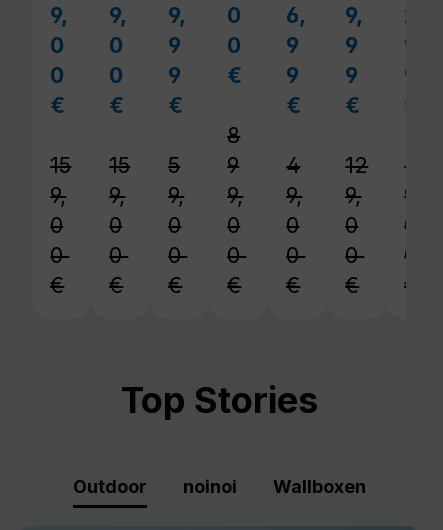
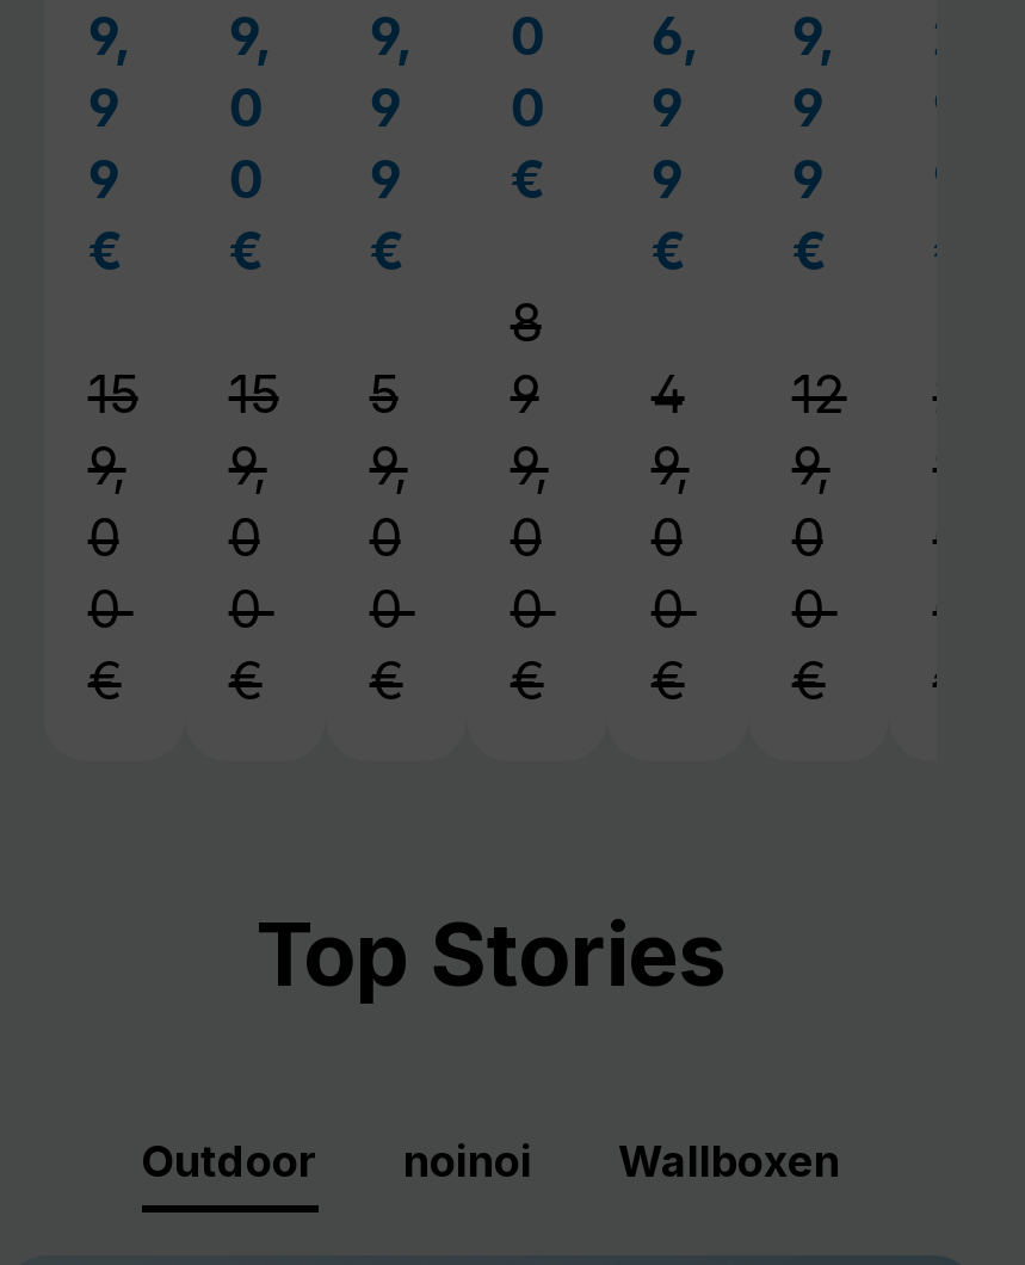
[50,32,64,58] 0 -> [88,77,119,139] 9
[50,62,69,88] 0 -> [88,149,131,211] 9

